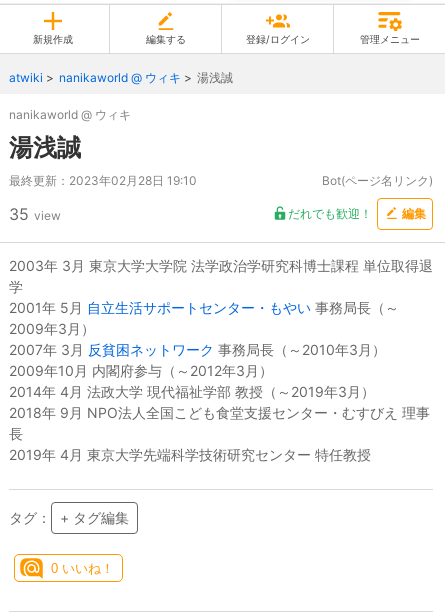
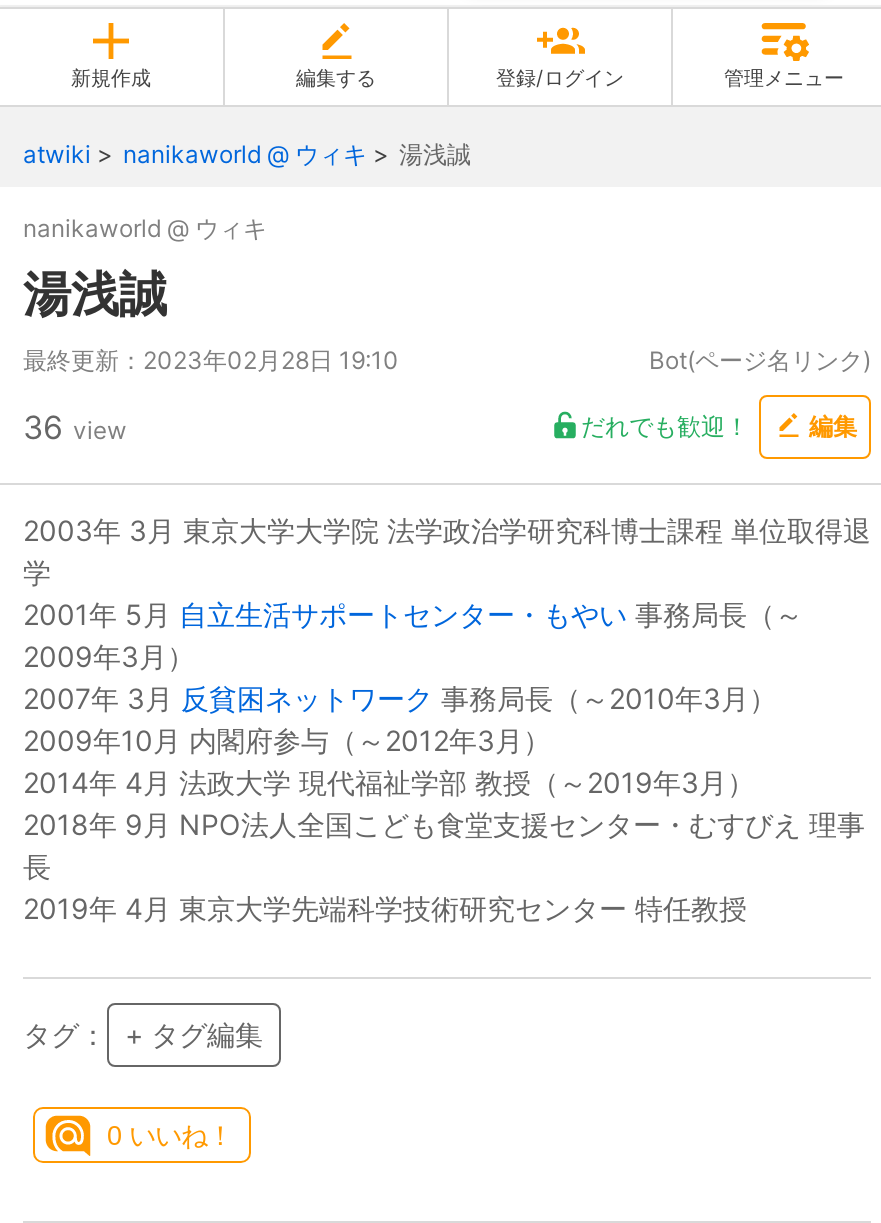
[9,204,61,224] 35 view -> [23,407,127,447] 36 view

